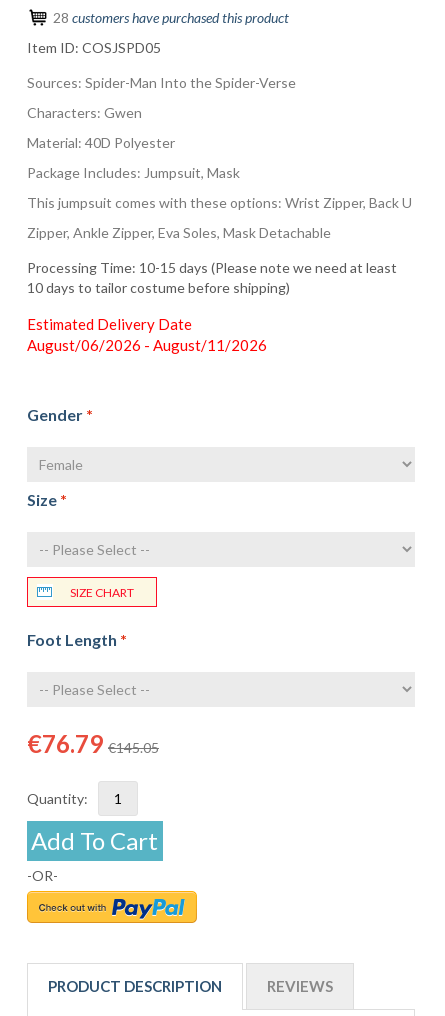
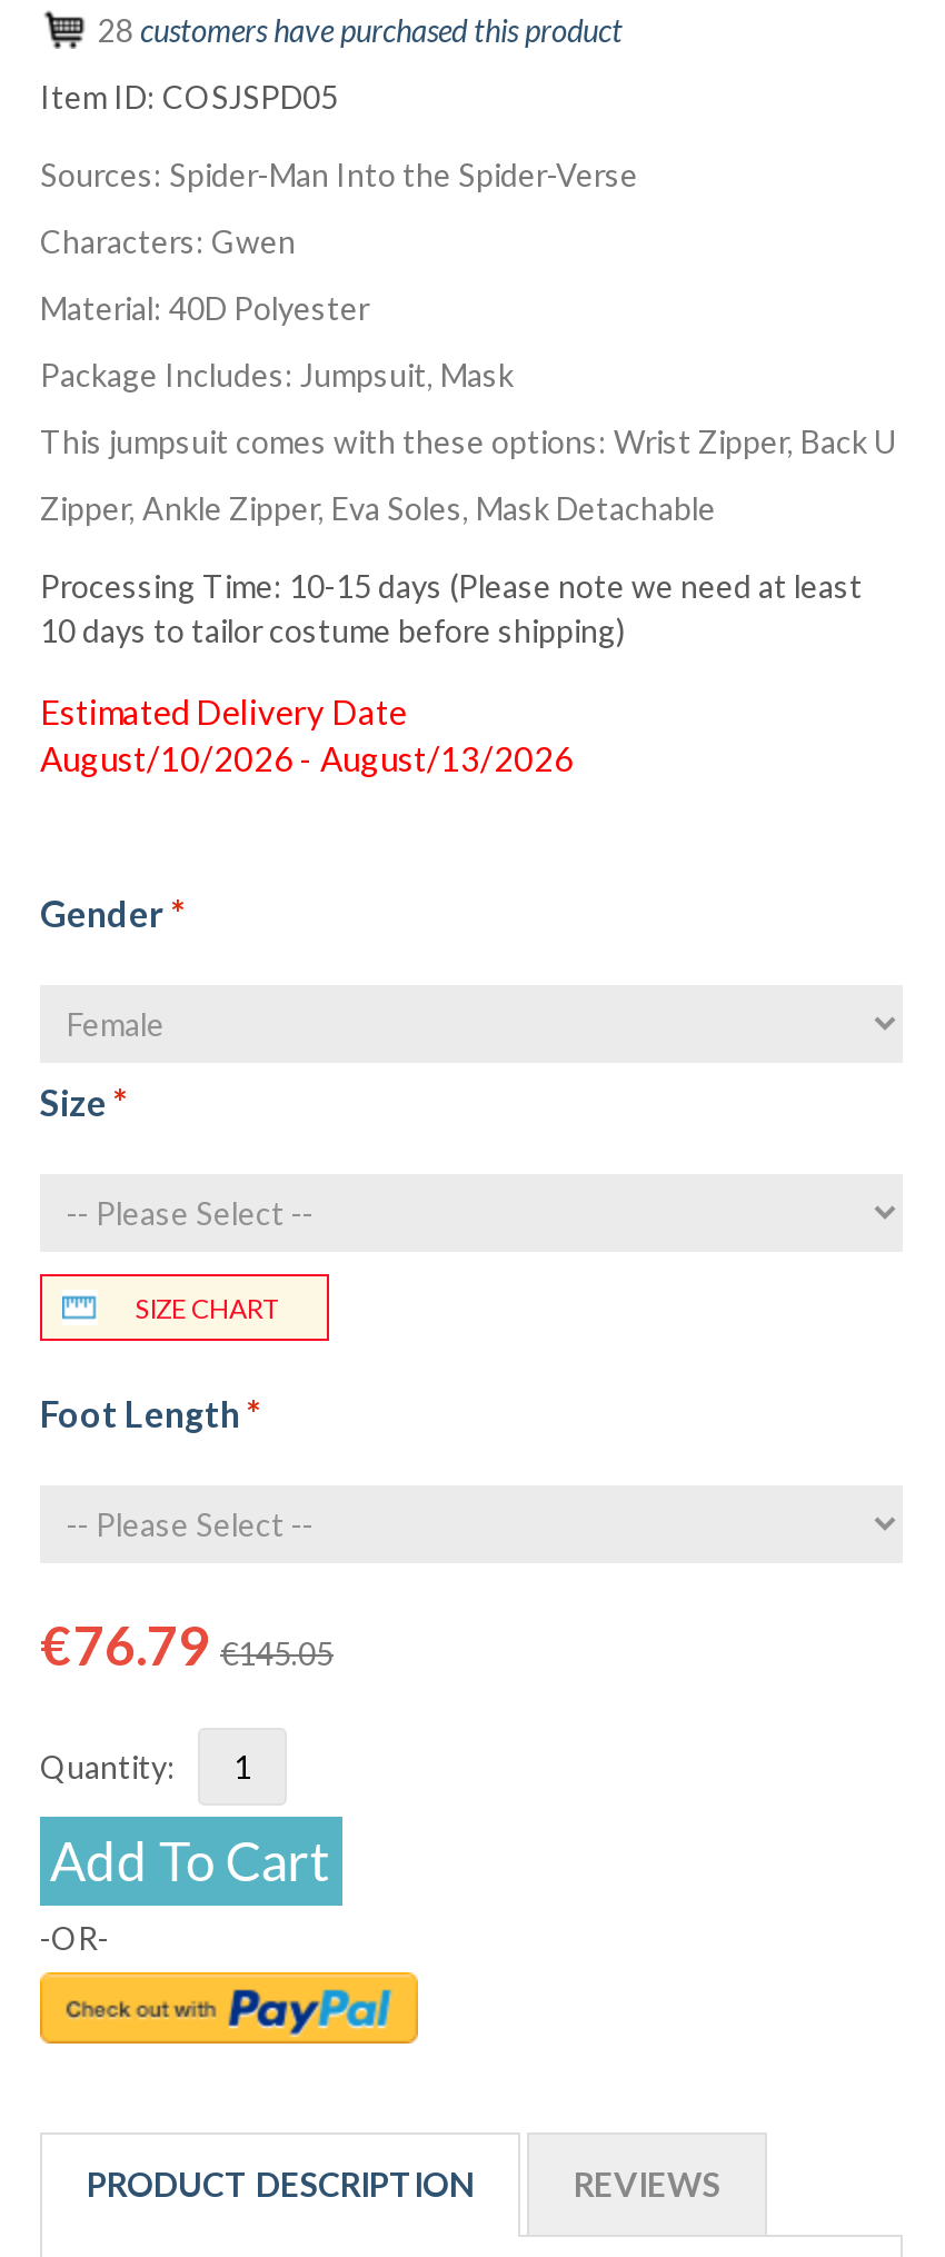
[27,336,267,354] August/06/2026 - August/11/2026 -> [40,738,574,778] August/10/2026 - August/13/2026

